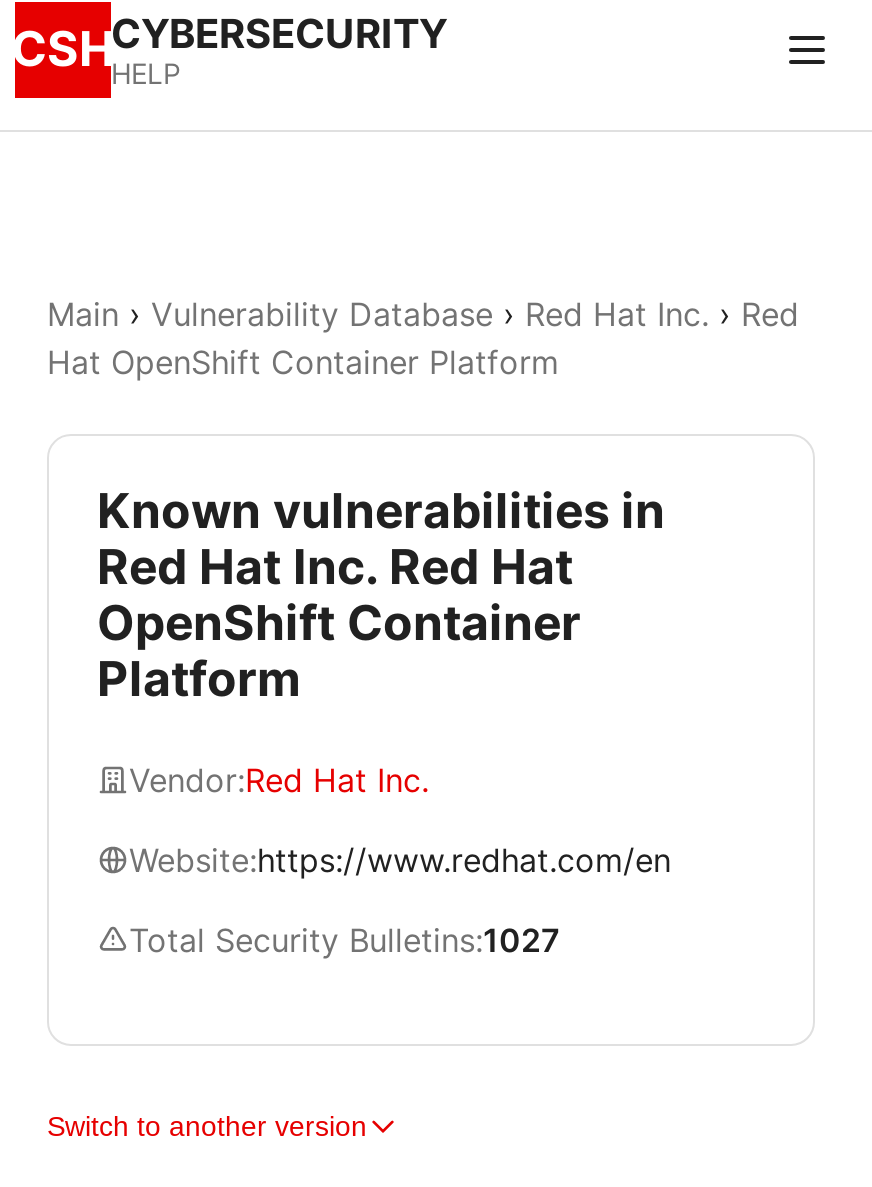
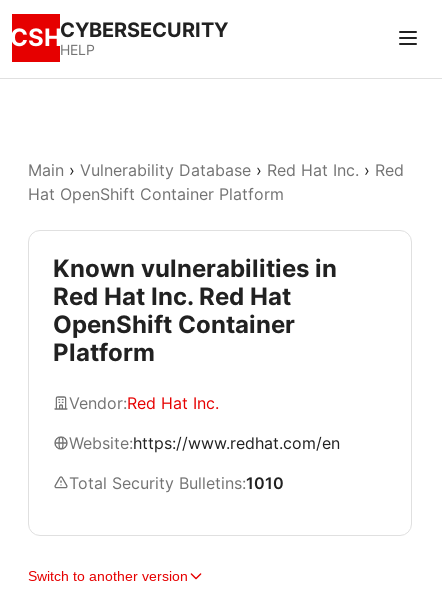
[129,920,559,960] Total Security Bulletins:1027 -> [69,473,284,493] Total Security Bulletins:1010

